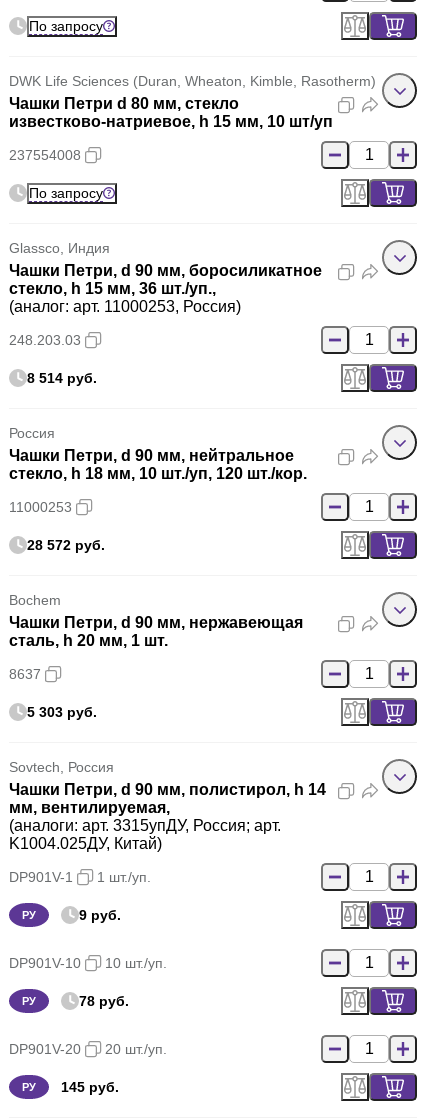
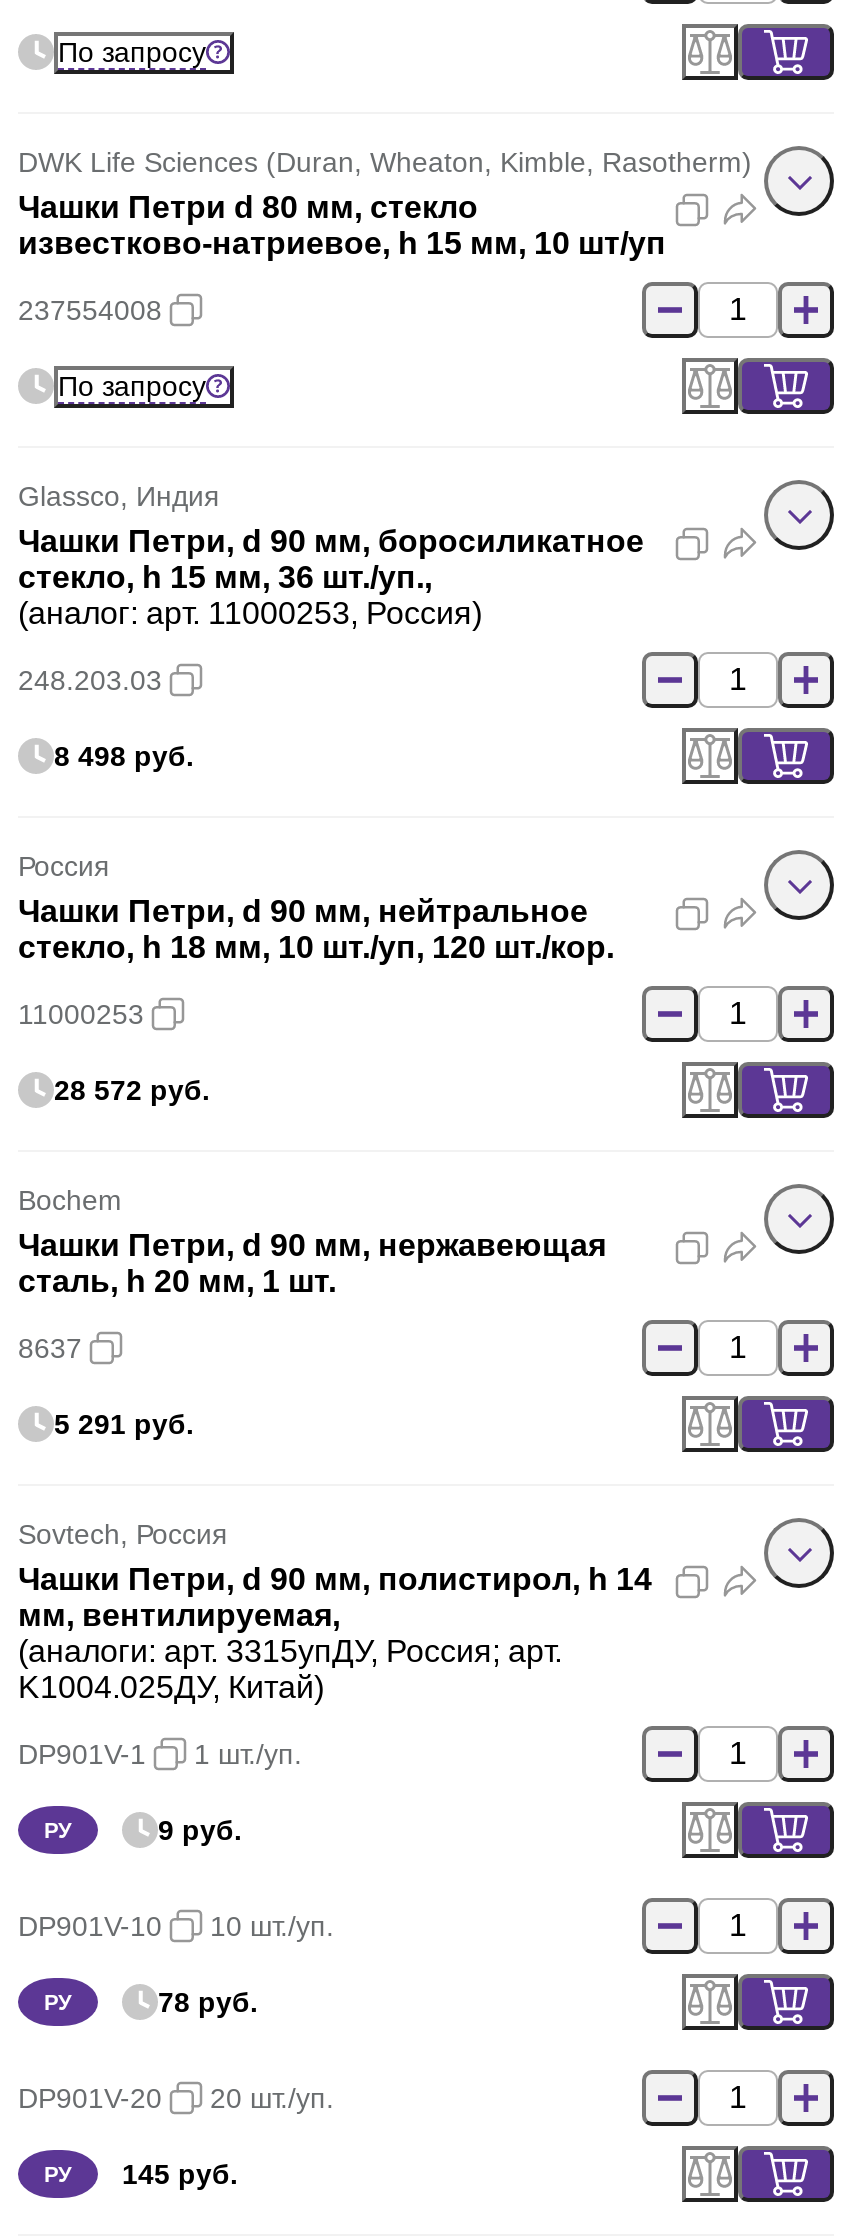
[27,370,97,386] 8 514 руб. -> [54,740,194,772] 8 498 руб.
[27,704,97,720] 5 303 руб. -> [54,1408,194,1440] 5 291 руб.

